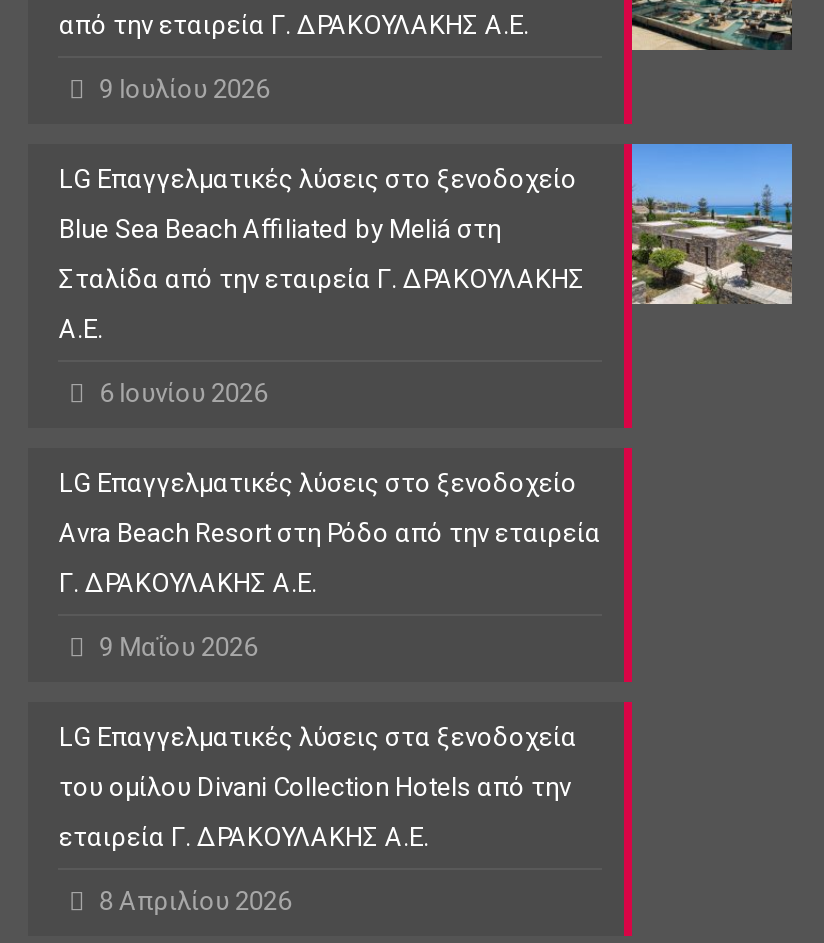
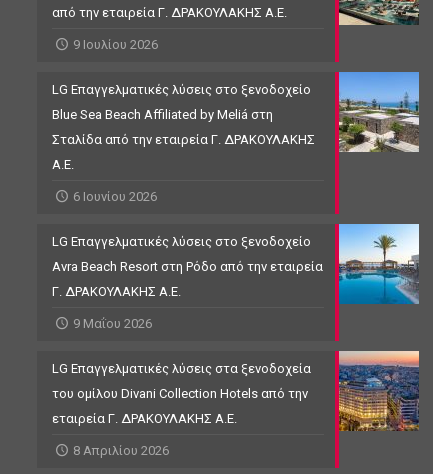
none -> [338,223,420,305] [image]
none -> [338,350,420,431] [image]

